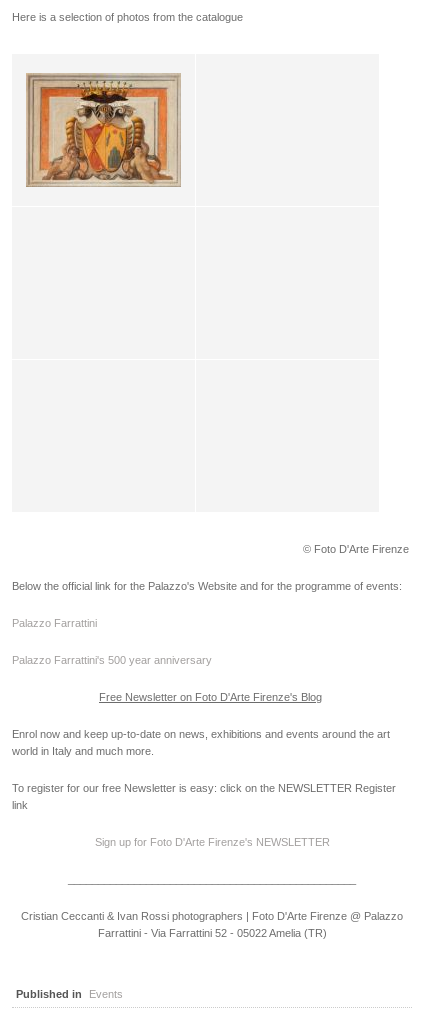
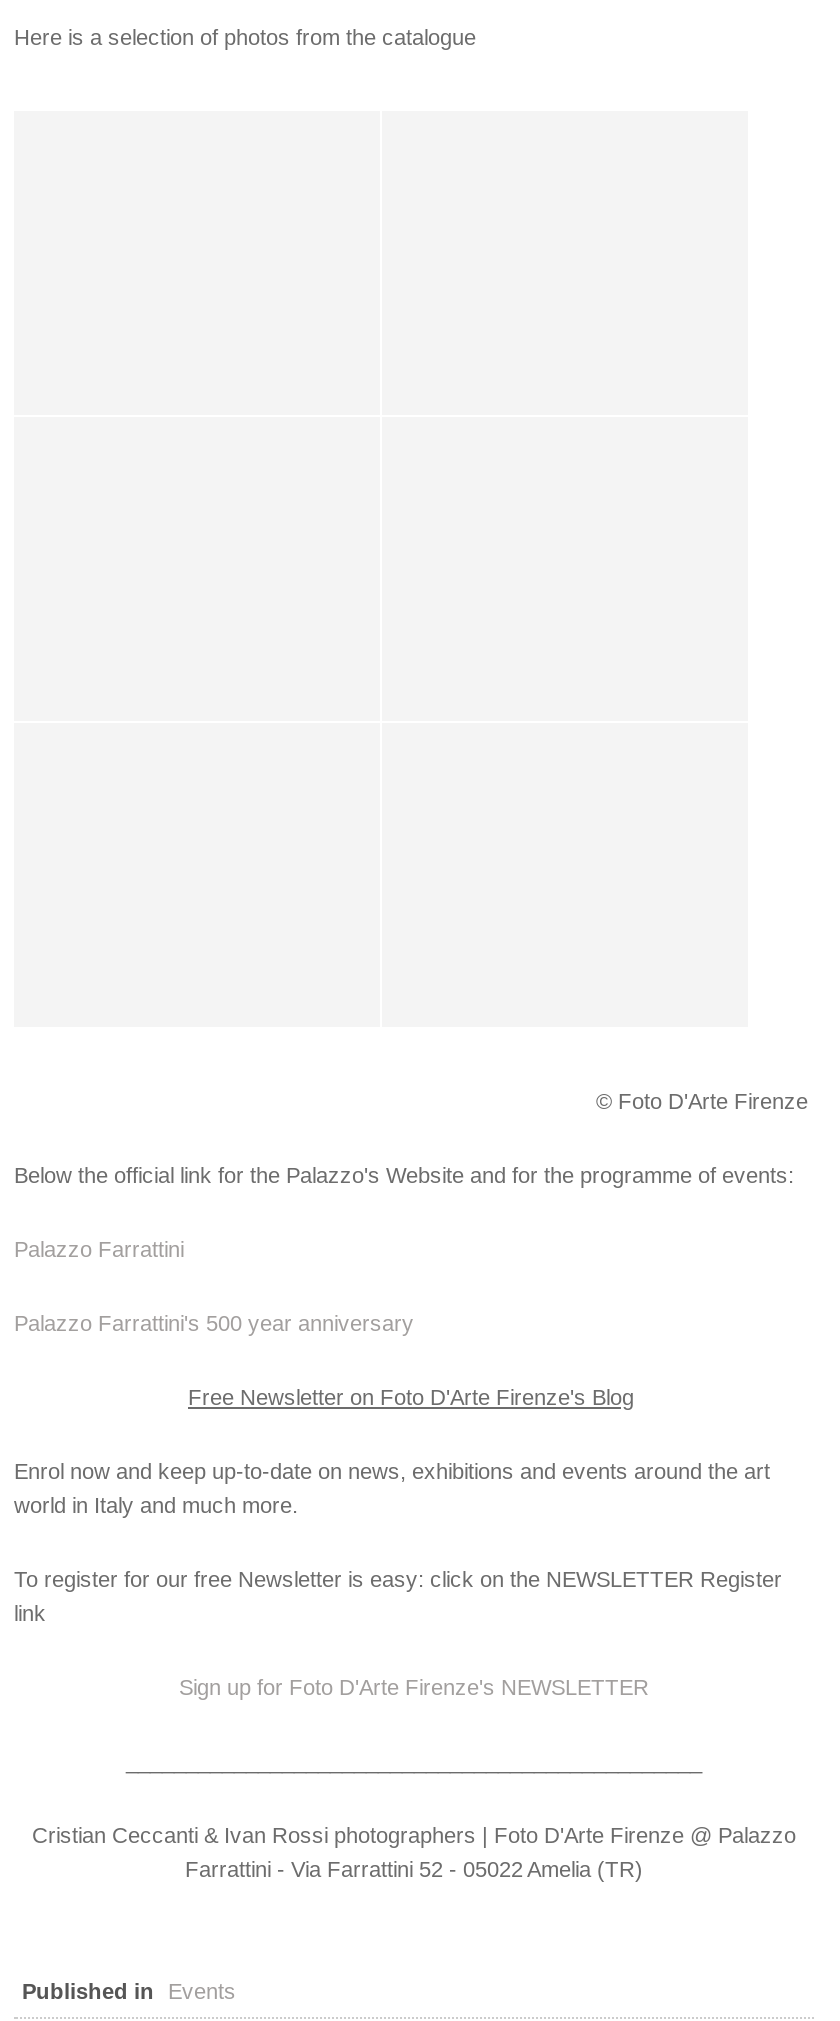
[25,72,182,188] [image] -> none

